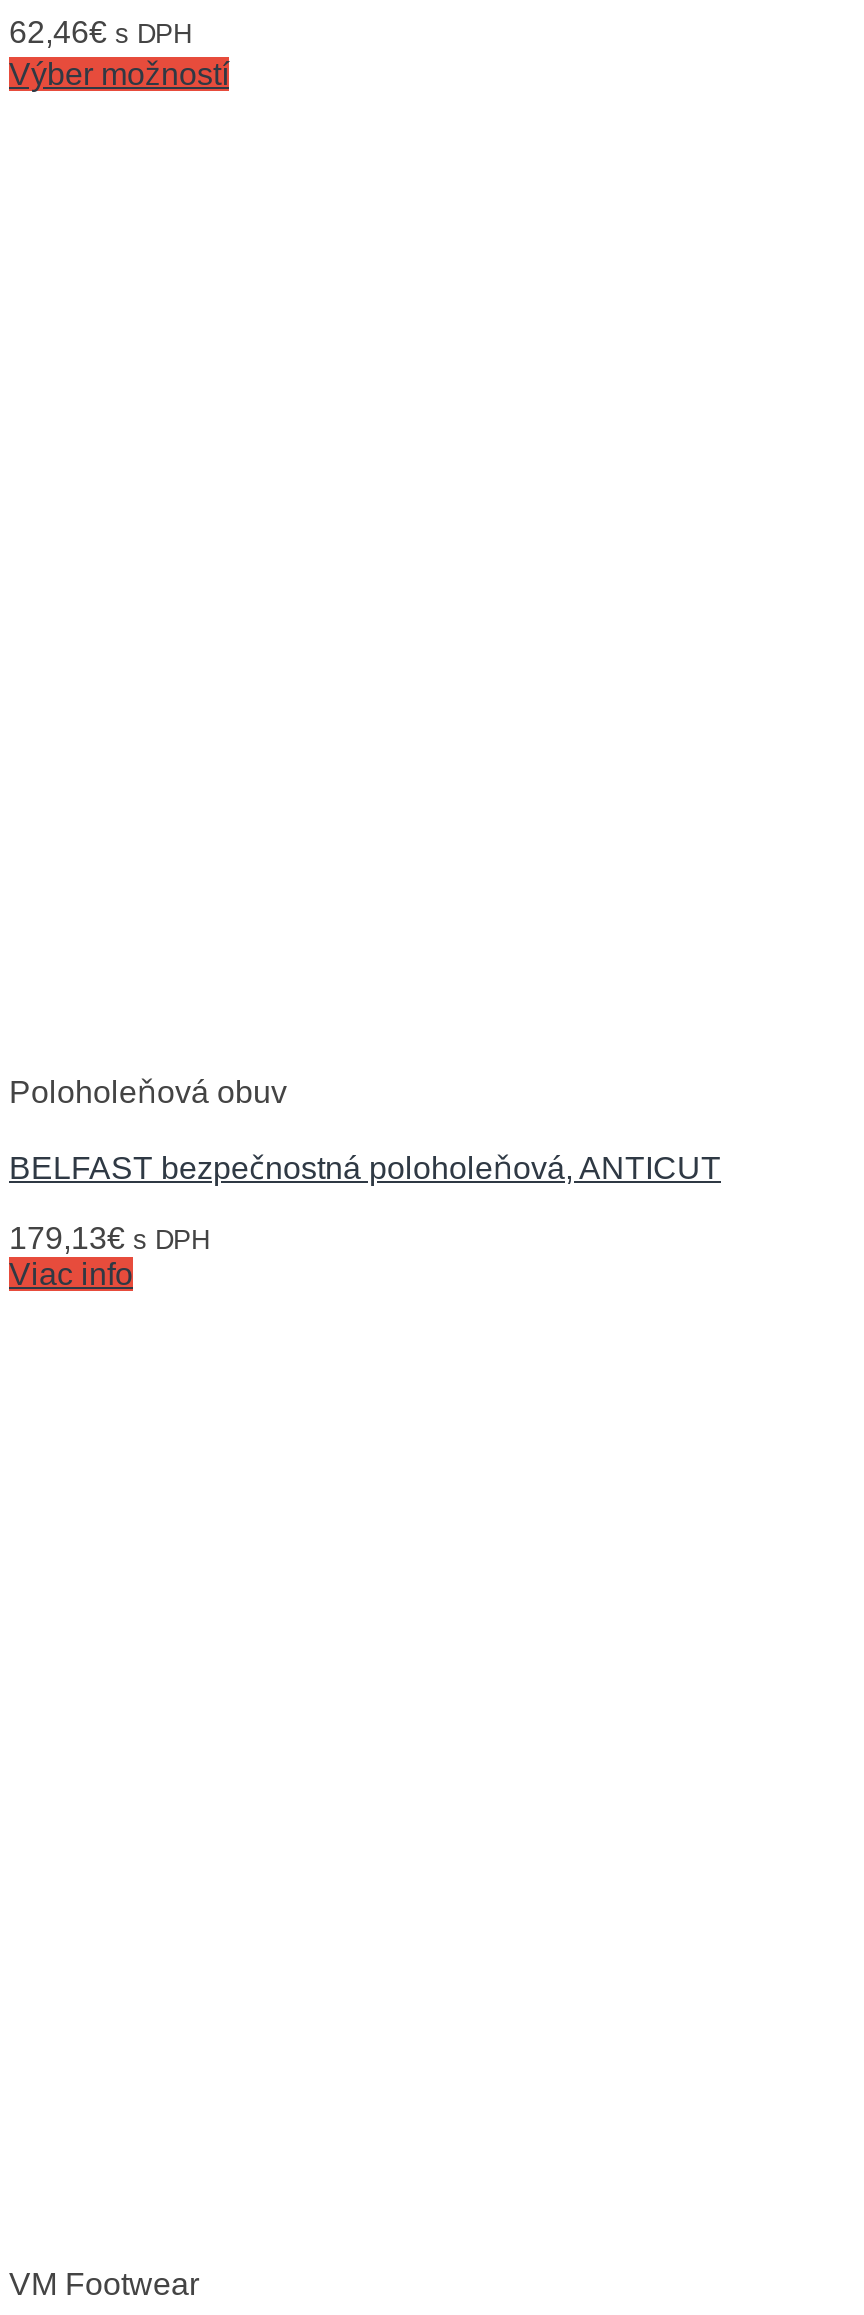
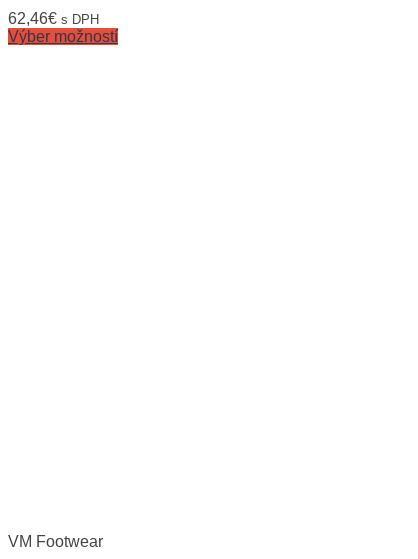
[9,1075,721,1291] Poloholeňová obuv | BELFAST bezpečnostná poloholeňová, ANTICUT | 179,13€ s DPH | Viac info -> none

